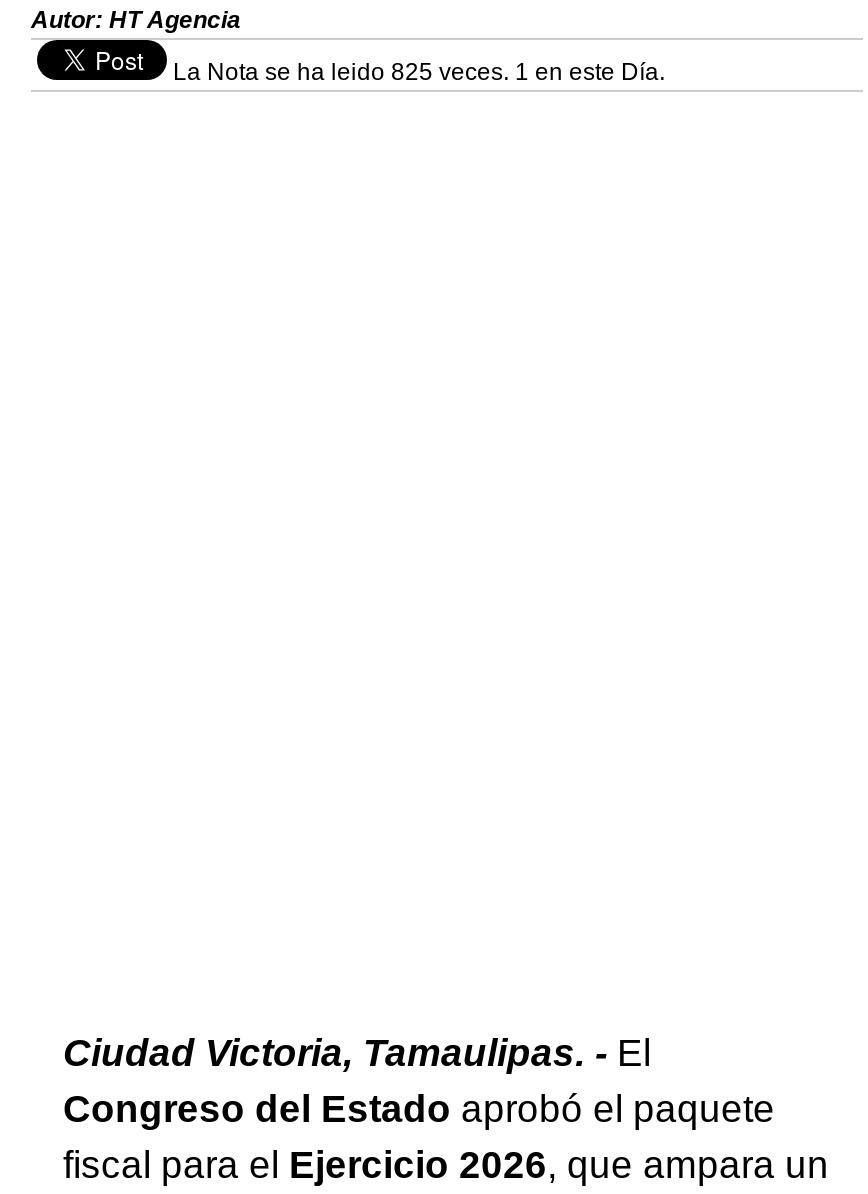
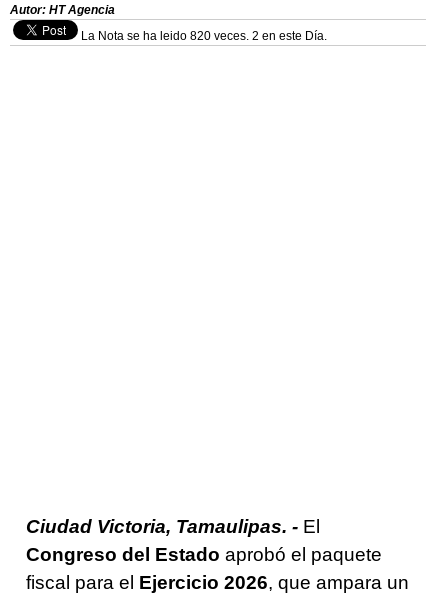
[167,57,665,85] La Nota se ha leido 825 veces. 1 en este Día. -> [78,29,327,43] La Nota se ha leido 820 veces. 2 en este Día.

